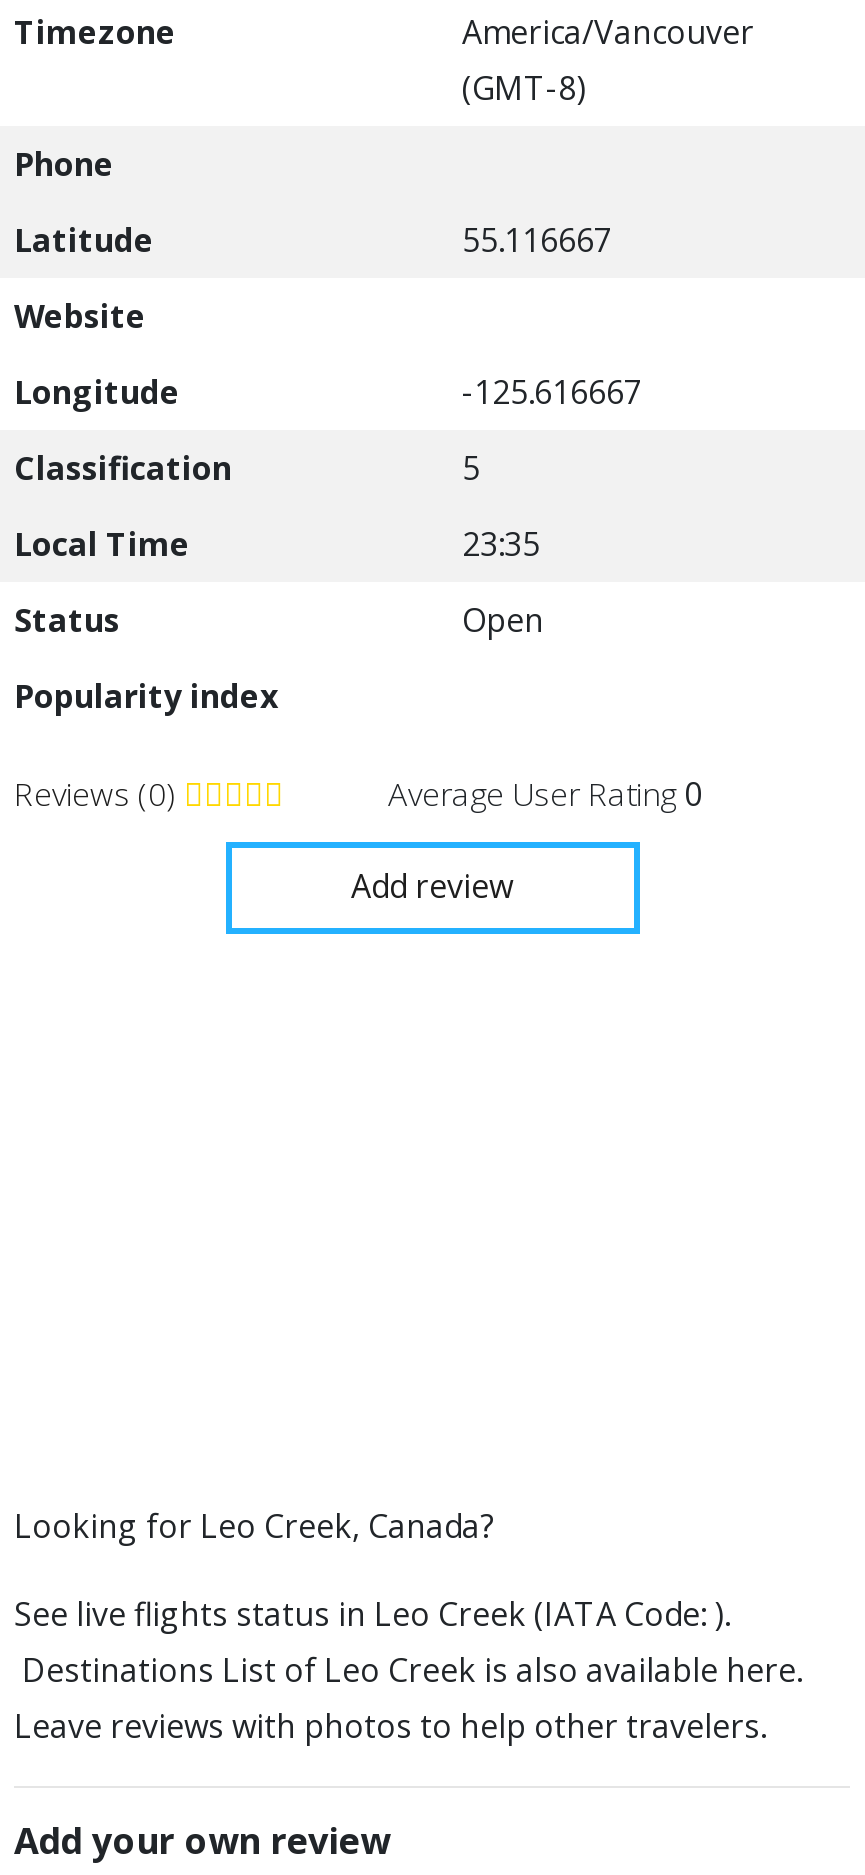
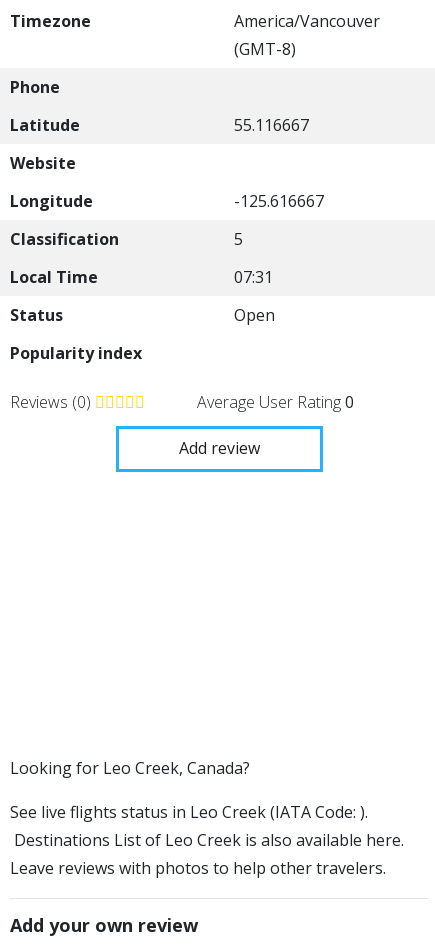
[462,522,540,566] 23:35 -> [234,266,273,288] 07:31

